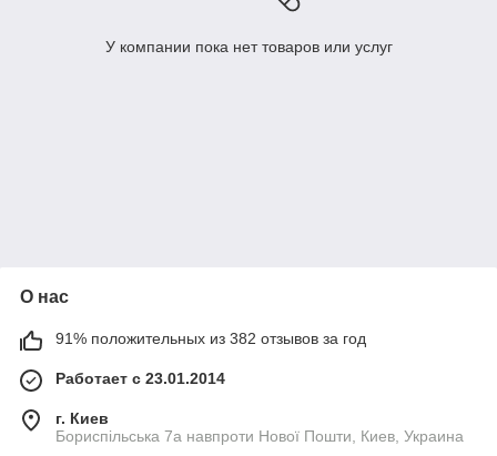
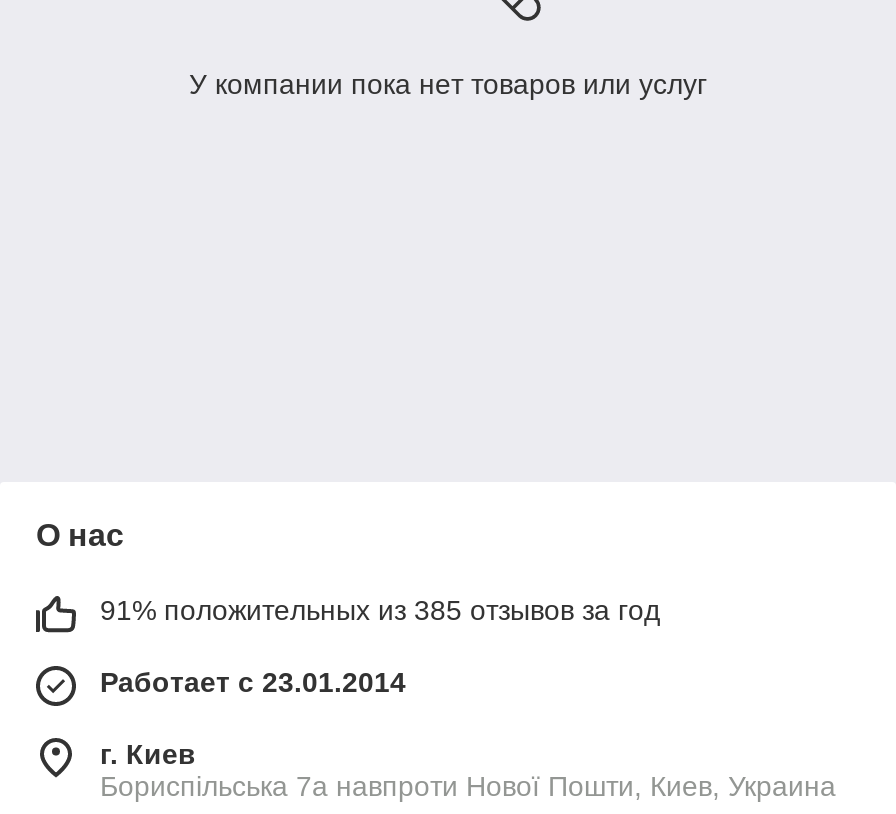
[55,330,366,348] 91% положительных из 382 отзывов за год -> [100,595,660,627] 91% положительных из 385 отзывов за год

